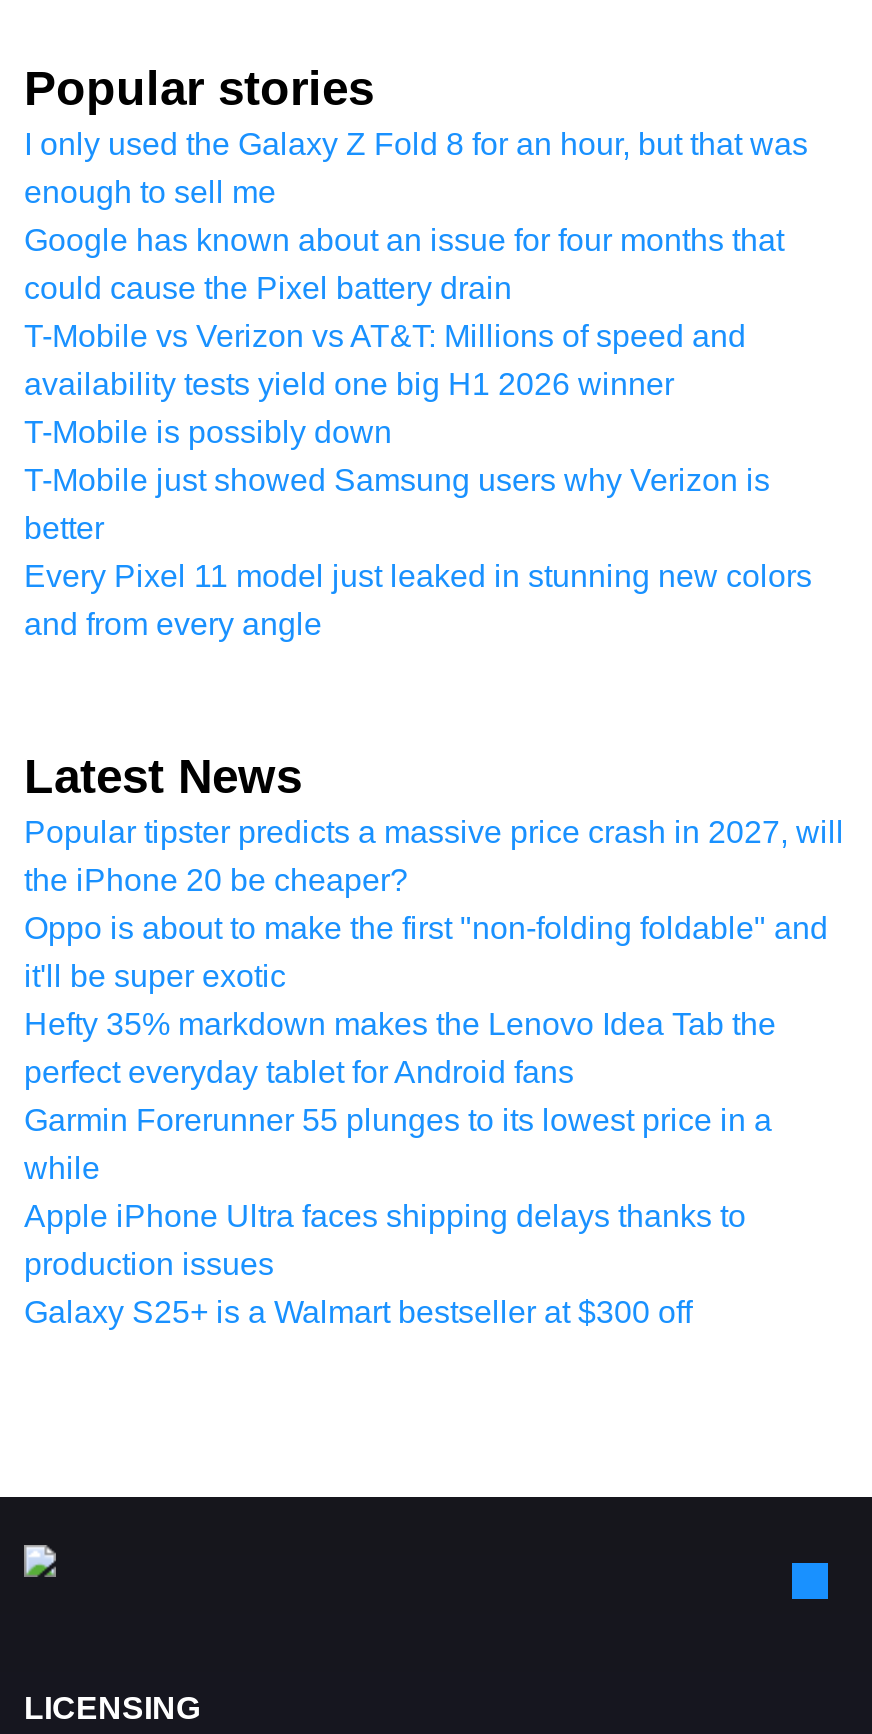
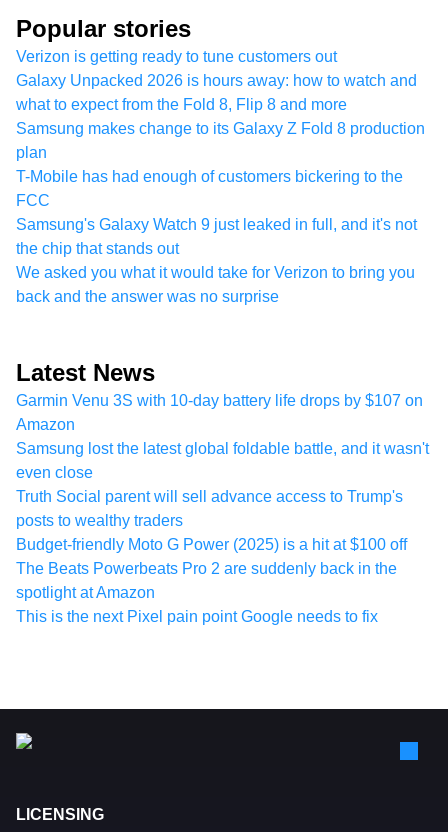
[24,127,812,641] I only used the Galaxy Z Fold 8 for an hour, but that was | enough to sell me | Google has known about an issue for four months that | could cause the Pixel battery drain | T-Mobile vs Verizon vs AT&T: Millions of speed and | availability tests yield one big H1 2026 winner | T-Mobile is possibly down | T-Mobile just showed Samsung users why Verizon is | better | Every Pixel 11 model just leaked in stunning new colors | and from every angle -> [16,48,425,305] Verizon is getting ready to tune customers out | Galaxy Unpacked 2026 is hours away: how to watch and | what to expect from the Fold 8, Flip 8 and more | Samsung makes change to its Galaxy Z Fold 8 production | plan | T-Mobile has had enough of customers bickering to the | FCC | Samsung's Galaxy Watch 9 just leaked in full, and it's not | the chip that stands out | We asked you what it would take for Verizon to bring you | back and the answer was no surprise
[24,815,844,1329] Popular tipster predicts a massive price crash in 2027, will | the iPhone 20 be cheaper? | Oppo is about to make the first "non-folding foldable" and | it'll be super exotic | Hefty 35% markdown makes the Lenovo Idea Tab the | perfect everyday tablet for Android fans | Garmin Forerunner 55 plunges to its lowest price in a | while | Apple iPhone Ultra faces shipping delays thanks to | production issues | Galaxy S25+ is a Walmart bestseller at $300 off -> [16,392,429,625] Garmin Venu 3S with 10-day battery life drops by $107 on | Amazon | Samsung lost the latest global foldable battle, and it wasn't | even close | Truth Social parent will sell advance access to Trump's | posts to wealthy traders | Budget-friendly Moto G Power (2025) is a hit at $100 off | The Beats Powerbeats Pro 2 are suddenly back in the | spotlight at Amazon | This is the next Pixel pain point Google needs to fix

